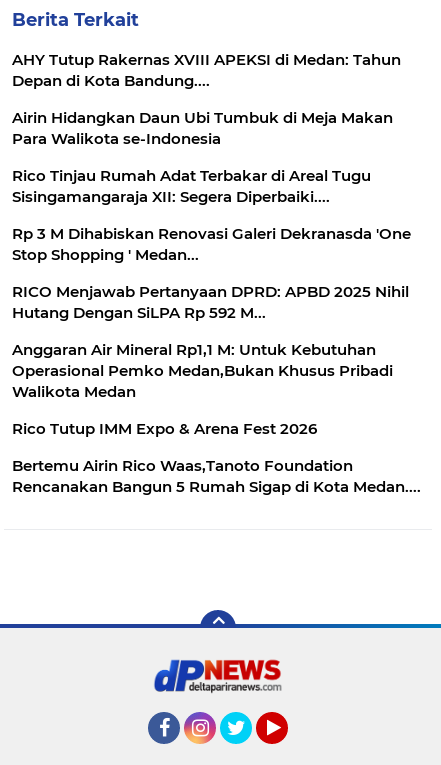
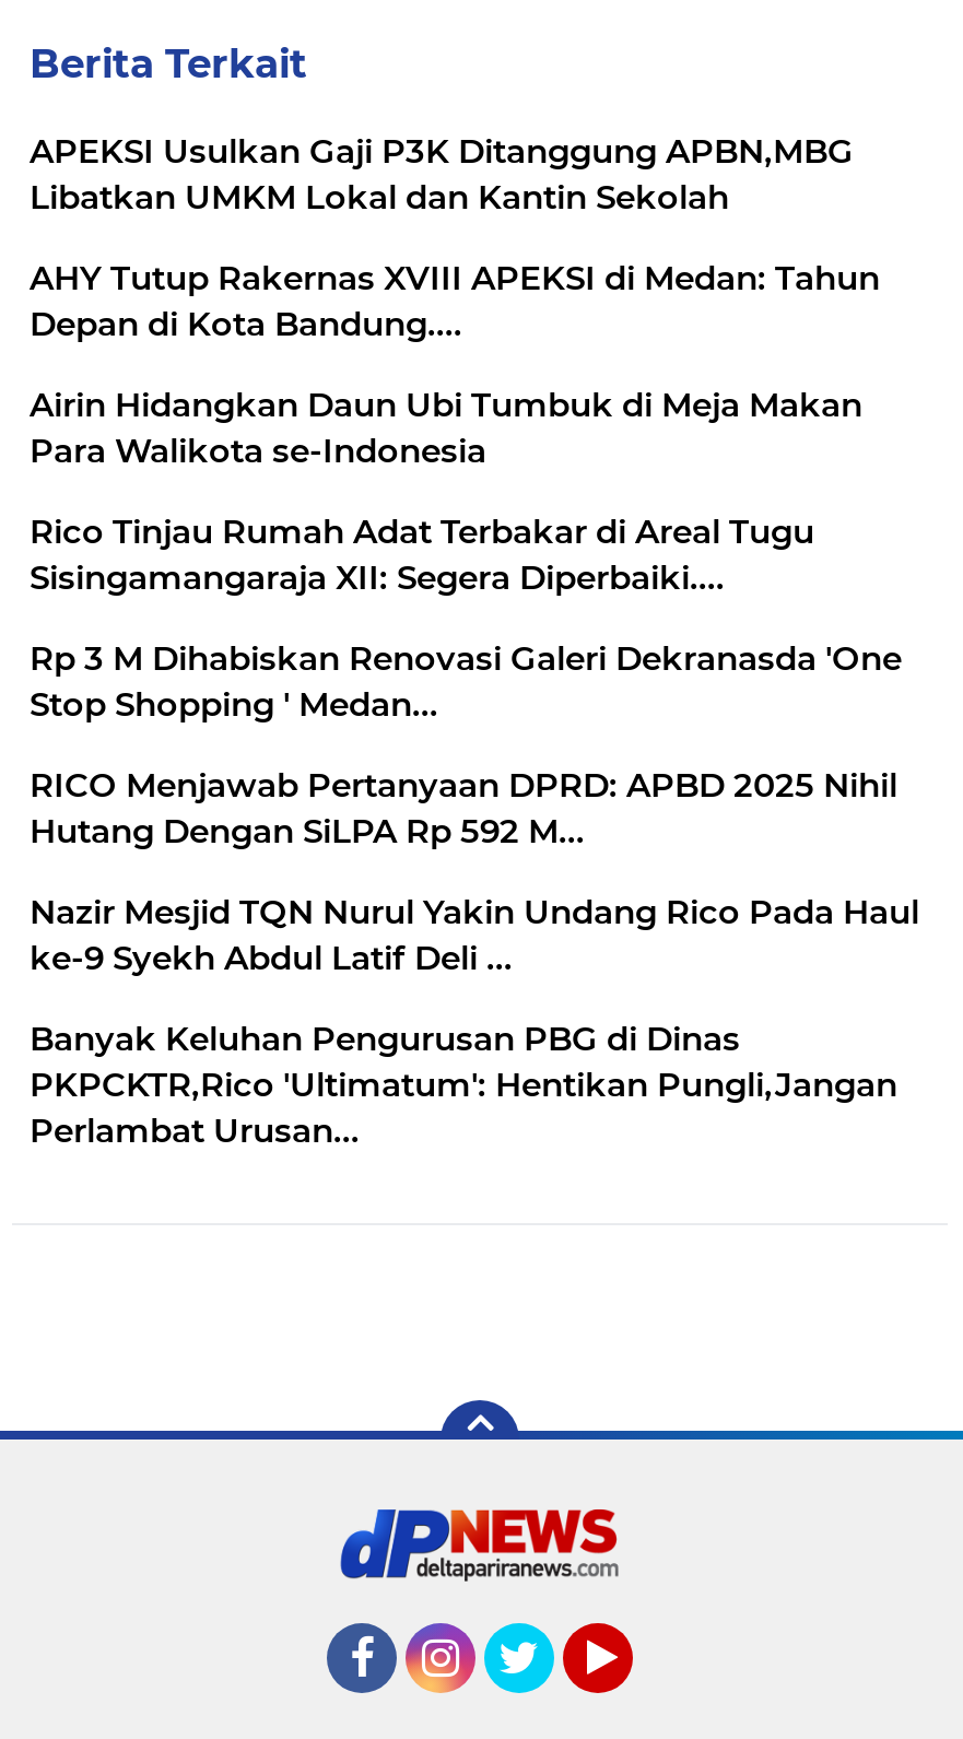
none -> [30,131,854,218] APEKSI Usulkan Gaji P3K Ditanggung APBN,MBG | Libatkan UMKM Lokal dan Kantin Sekolah
moved [12,50,411,322] -> [30,258,902,852]: AHY Tutup Rakernas XVIII APEKSI di Medan: Tahun | Depan di Kota Bandung.... | Airin Hidangkan Daun Ubi Tumbuk di Meja Makan | ... | Stop Shopping ' Medan... | Hutang Dengan SiLPA Rp 592 M...
[12,340,421,496] Anggaran Air Mineral Rp1,1 M: Untuk Kebutuhan | Operasional Pemko Medan,Bukan Khusus Pribadi | Walikota Medan | Rico Tutup IMM Expo & Arena Fest 2026 | Bertemu Airin Rico Waas,Tanoto Foundation | Rencanakan Bangun 5 Rumah Sigap di Kota Medan.... -> [30,891,919,1152] Nazir Mesjid TQN Nurul Yakin Undang Rico Pada Haul | ke-9 Syekh Abdul Latif Deli ... | Banyak Keluhan Pengurusan PBG di Dinas | PKPCKTR,Rico 'Ultimatum': Hentikan Pungli,Jangan | Perlambat Urusan...

